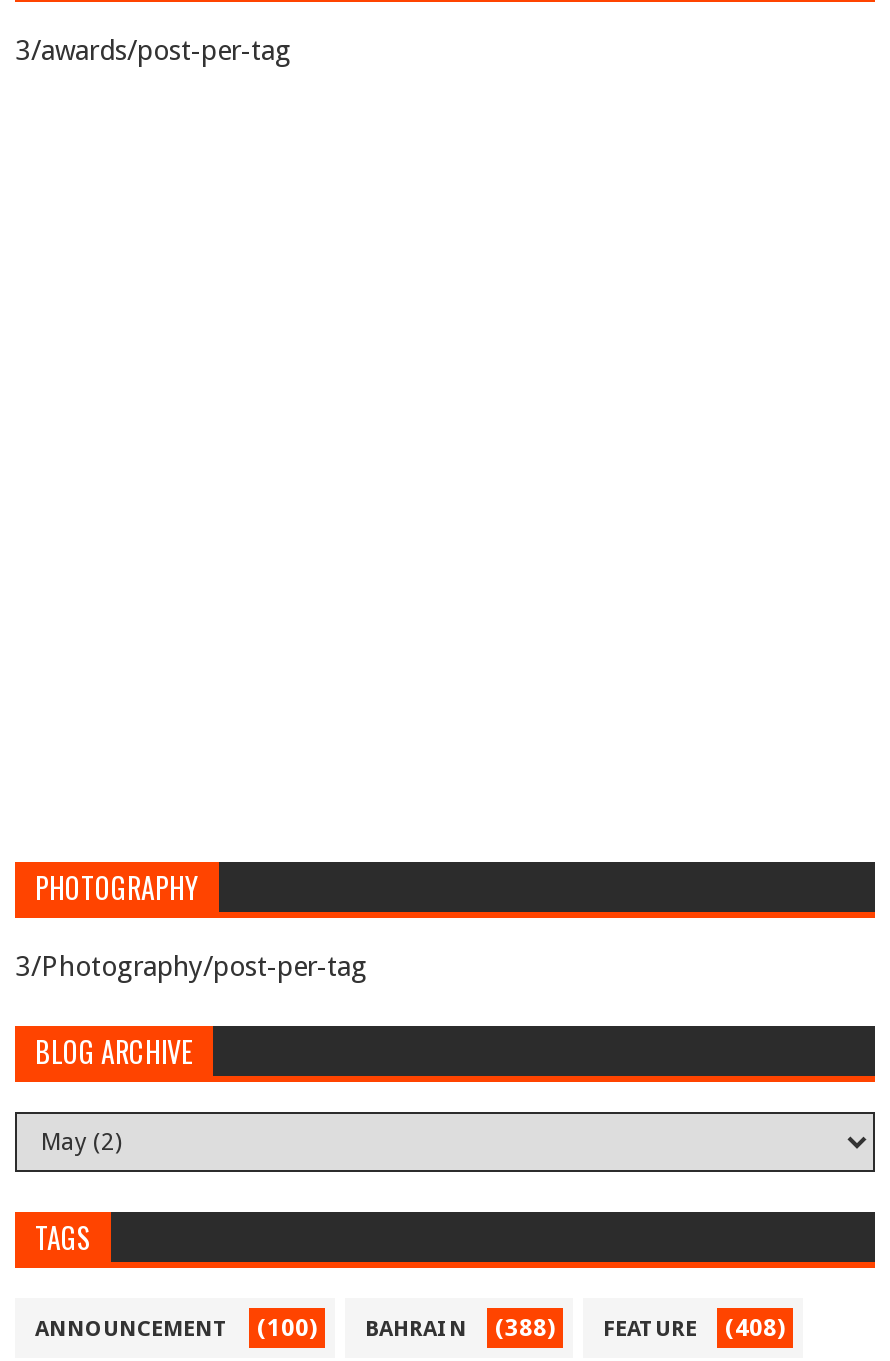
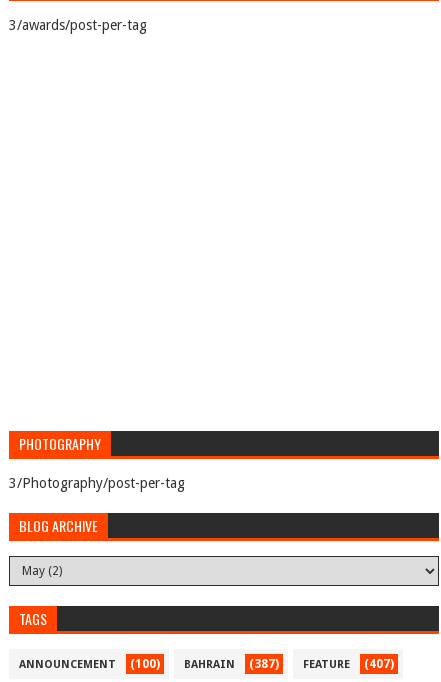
[495,1314,555,1342] (388) -> [249,657,279,671] (387)
[725,1314,785,1342] (408) -> [364,657,394,671] (407)

